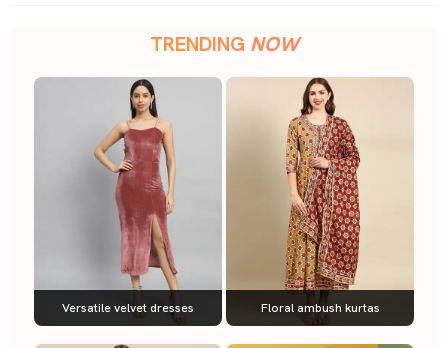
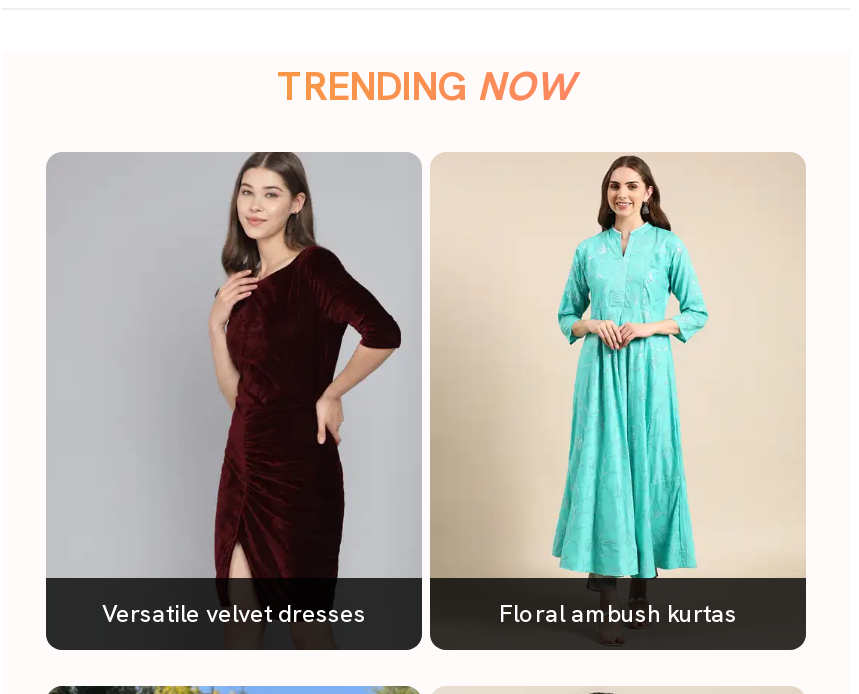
[83,77,212,298] [image] -> [150,152,404,594] [image]
[228,77,365,298] [image] -> [436,154,710,588] [image]

